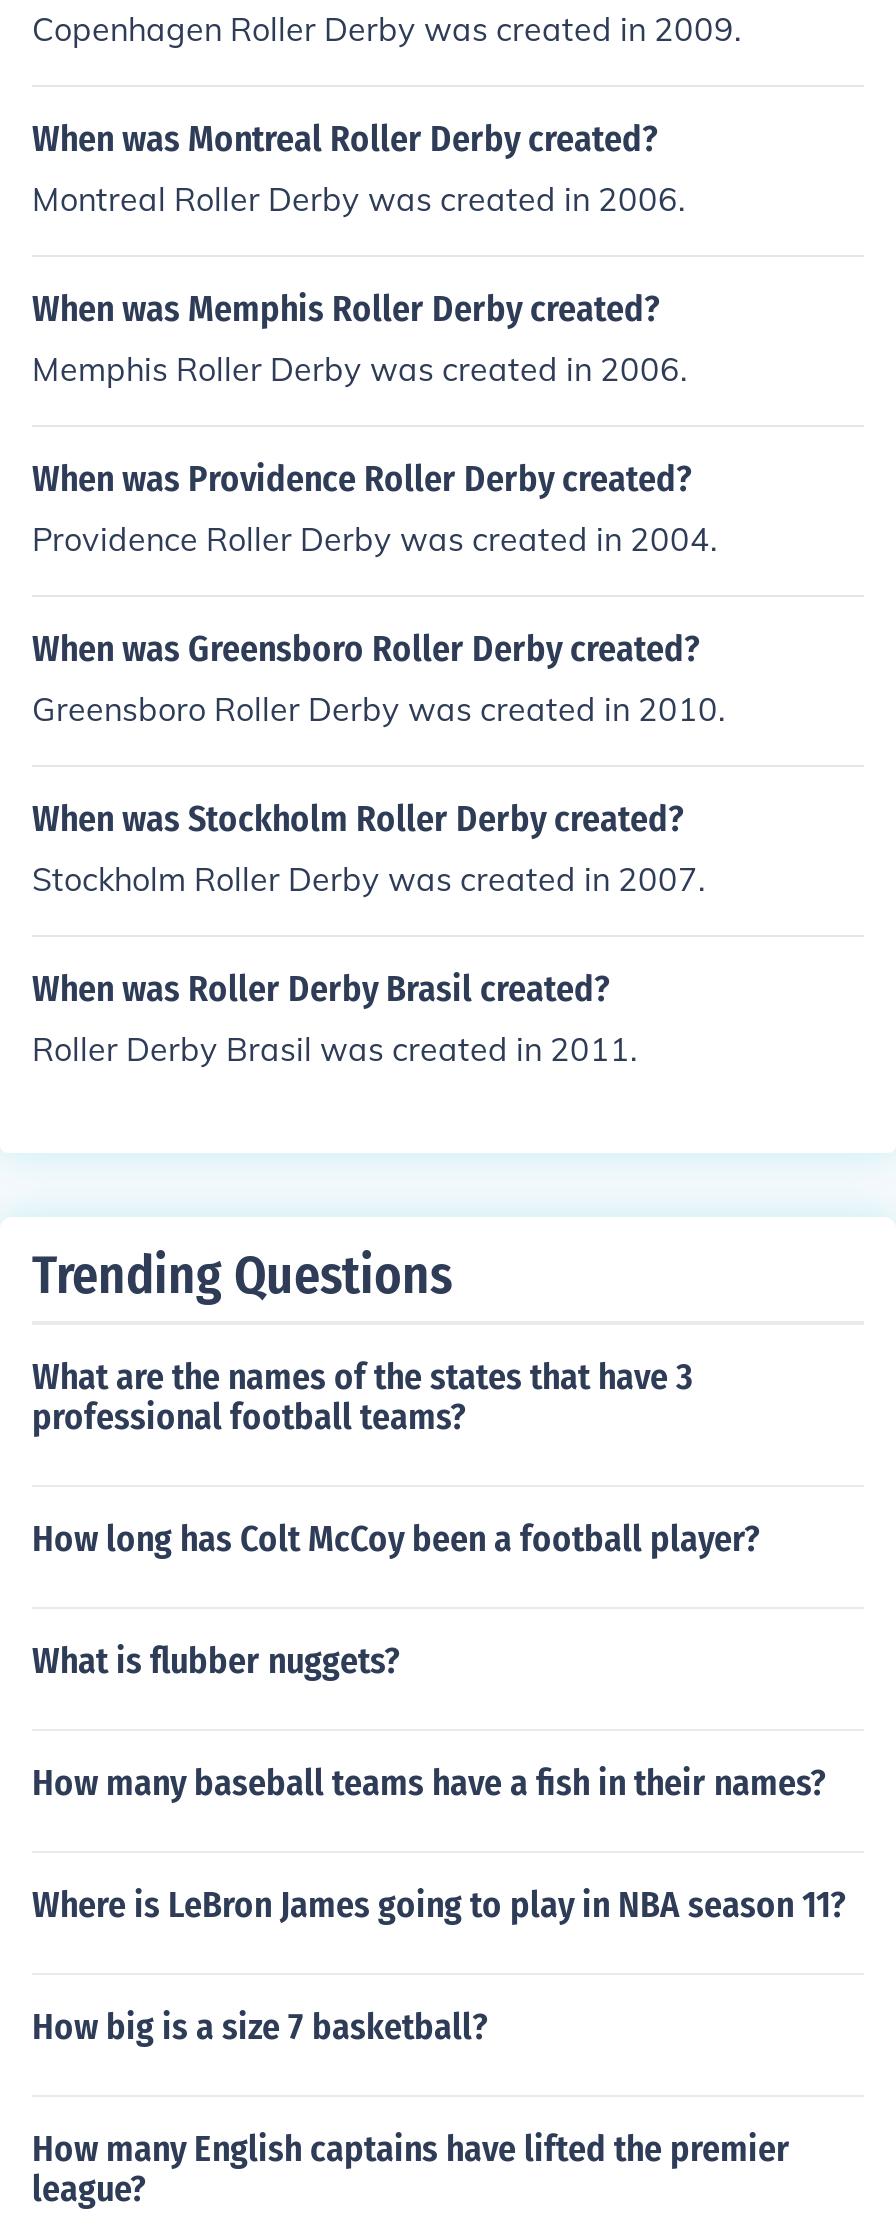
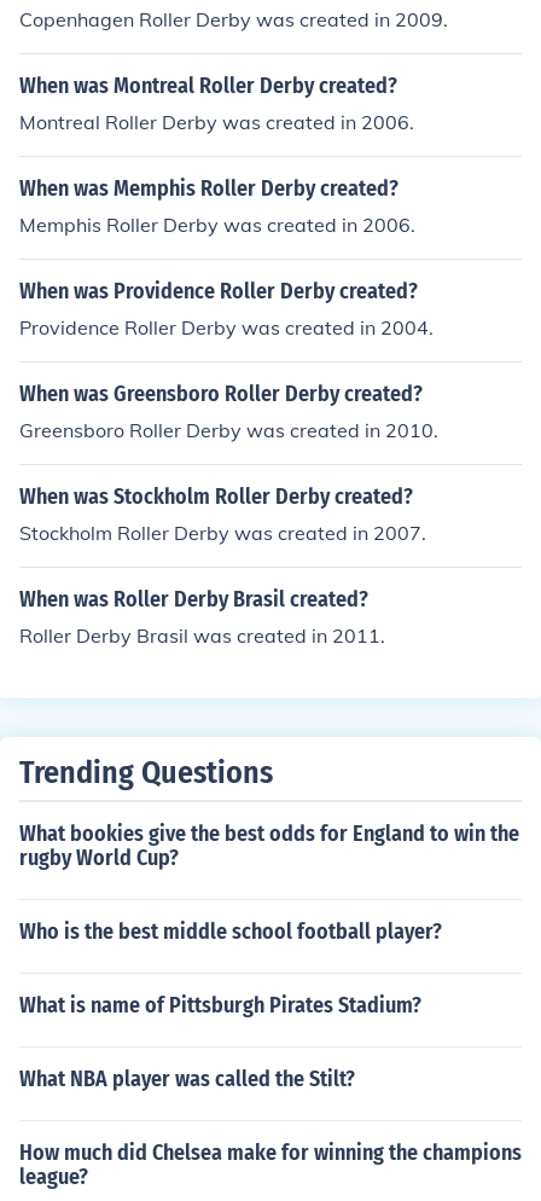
[32,1355,846,2171] What are the names of the states that have 3 | professional football teams? | How long has Colt McCoy been a football player? | What is flubber nuggets? | How many baseball teams have a fish in their names? | Where is LeBron James going to play in NBA season 11? | How big is a size 7 basketball? | How many English captains have lifted the premier -> [19,820,522,1166] What bookies give the best odds for England to win the | rugby World Cup? | Who is the best middle school football player? | What is name of Pittsburgh Pirates Stadium? | What NBA player was called the Stilt? | How much did Chelsea make for winning the champions

